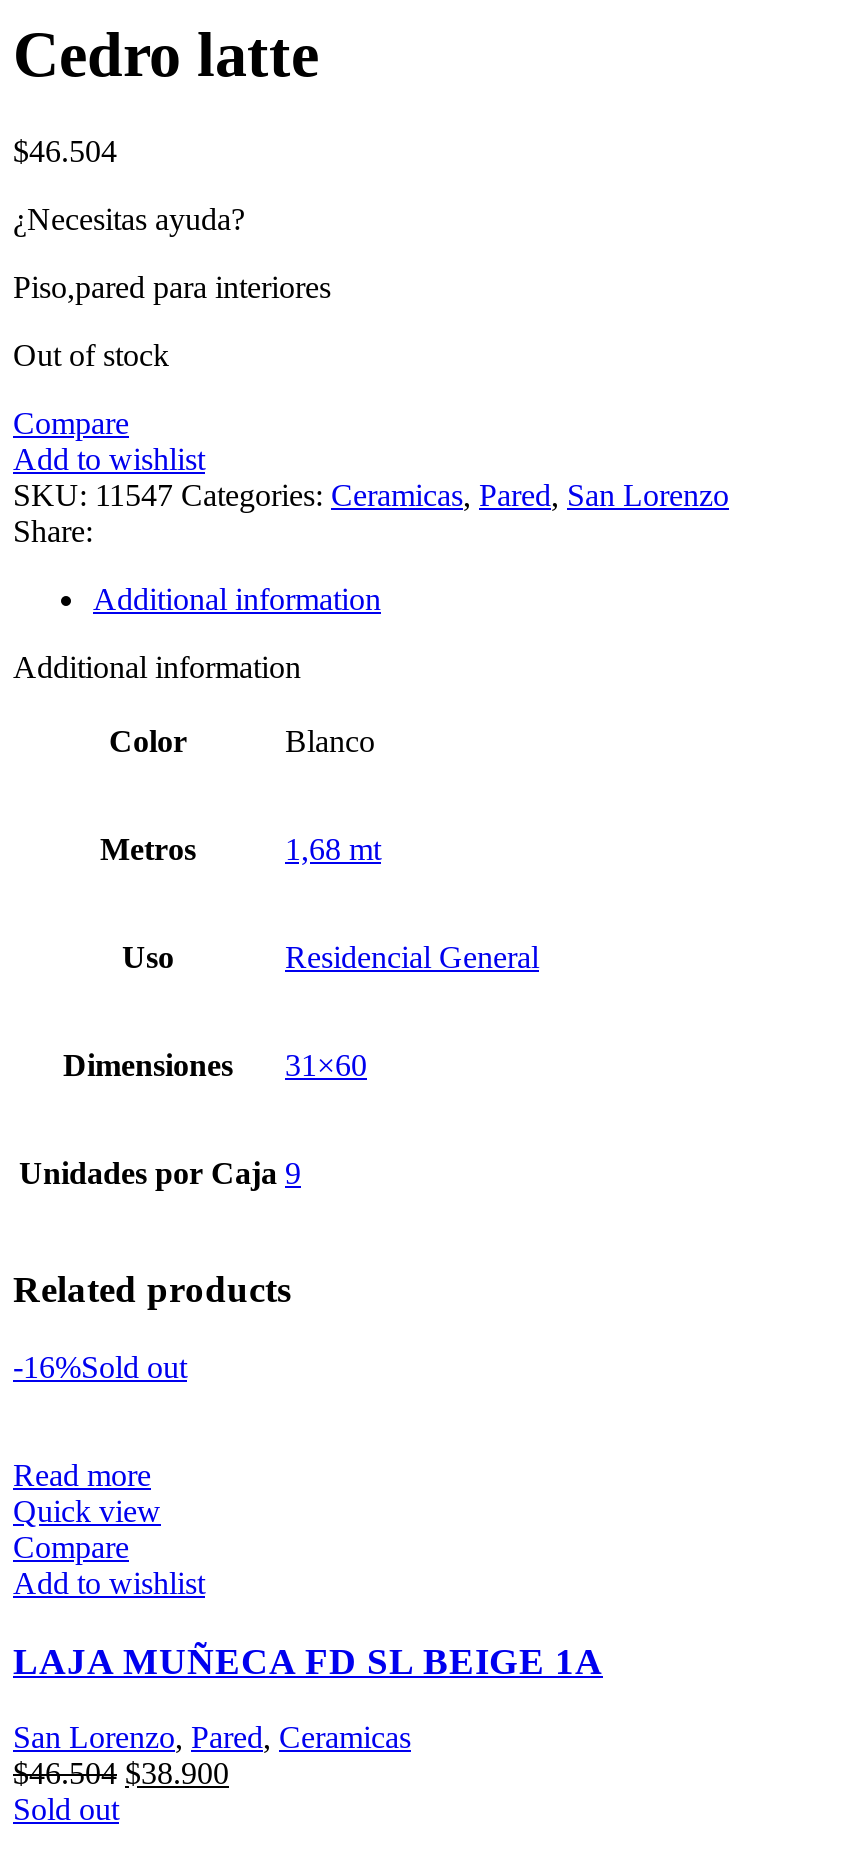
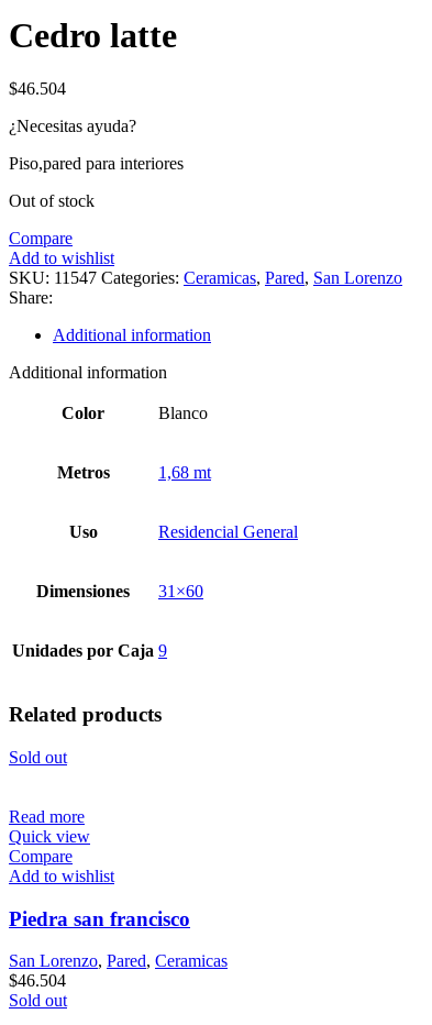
[13,1350,187,1384] -16%Sold out -> [9,748,67,766] Sold out
[13,1639,603,1681] LAJA MUÑECA FD SL BEIGE 1A -> [9,907,190,930] Piedra san francisco
[13,1757,229,1791] $46.504 $38.900 -> [9,971,66,990] $46.504

